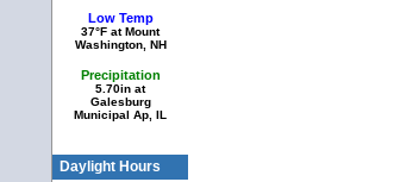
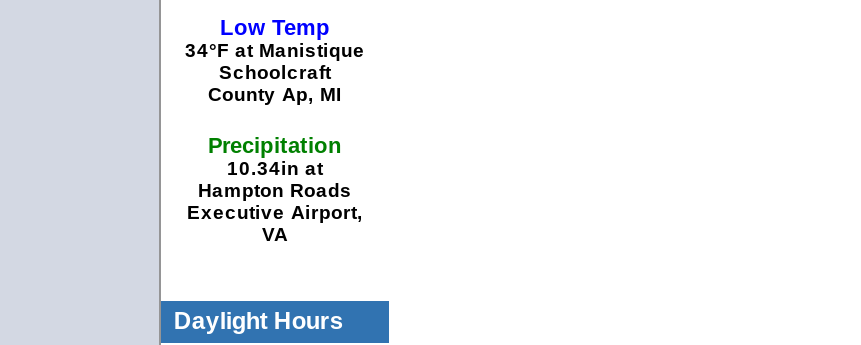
[74,25,166,51] 37°F at Mount | Washington, NH -> [185,39,365,105] 34°F at Manistique | Schoolcraft | County Ap, MI
[74,82,167,122] 5.70in at | Galesburg | Municipal Ap, IL -> [187,157,363,245] 10.34in at | Hampton Roads | Executive Airport, | VA

